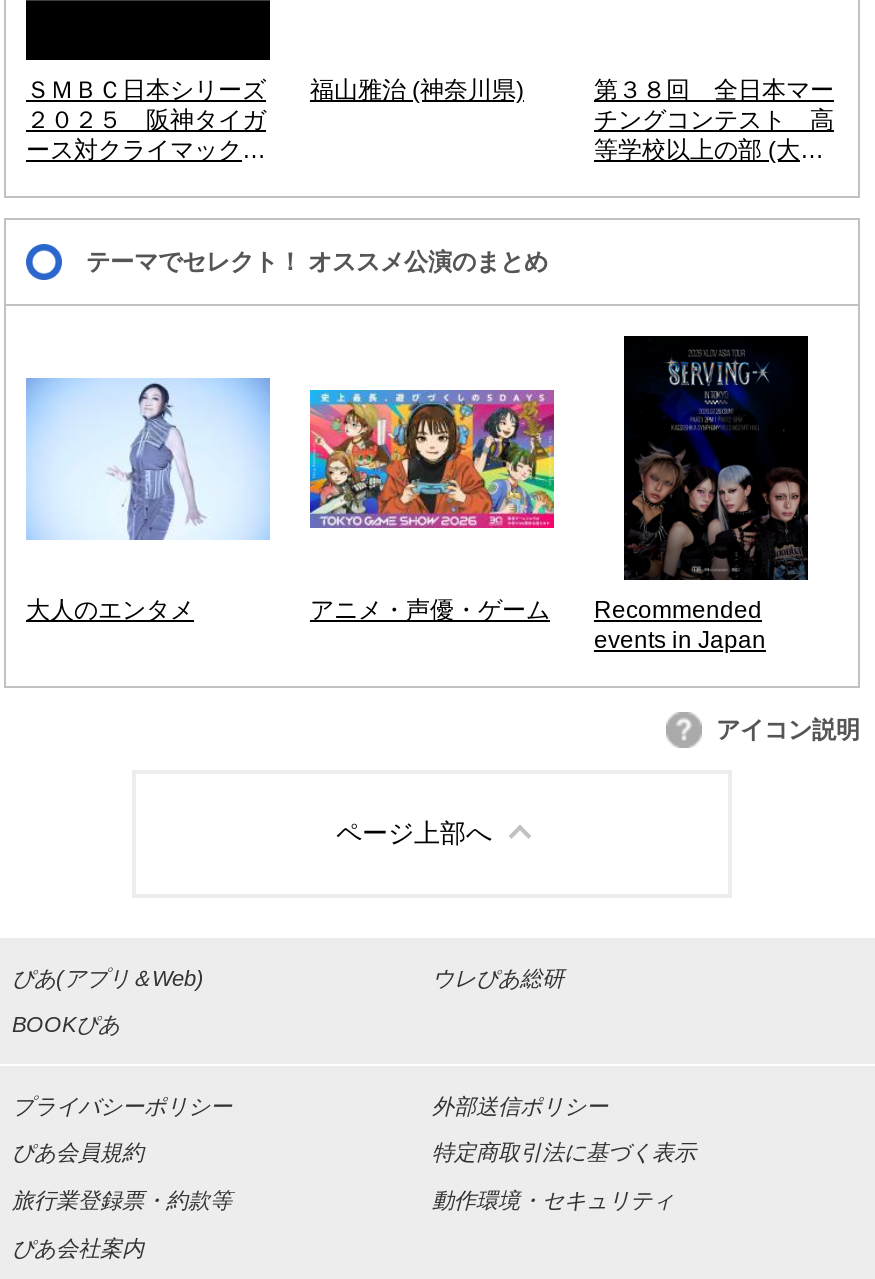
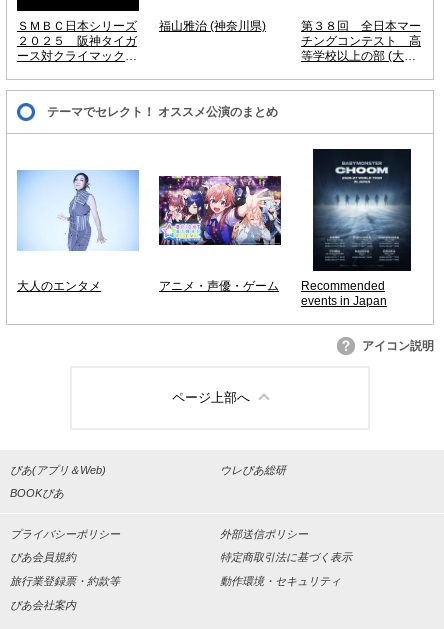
[618,336,814,580] [image] -> [312,148,412,272] [image]
[308,388,556,530] [image] -> [158,175,282,246] [image]

